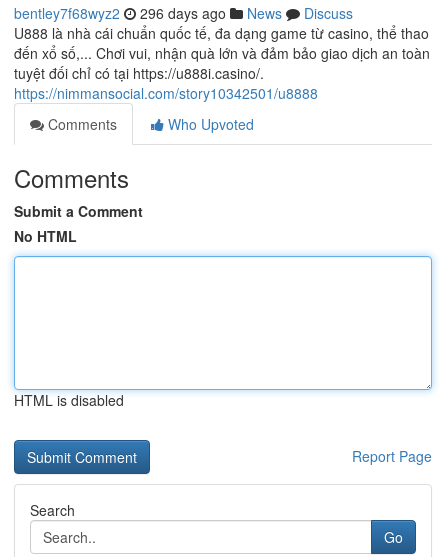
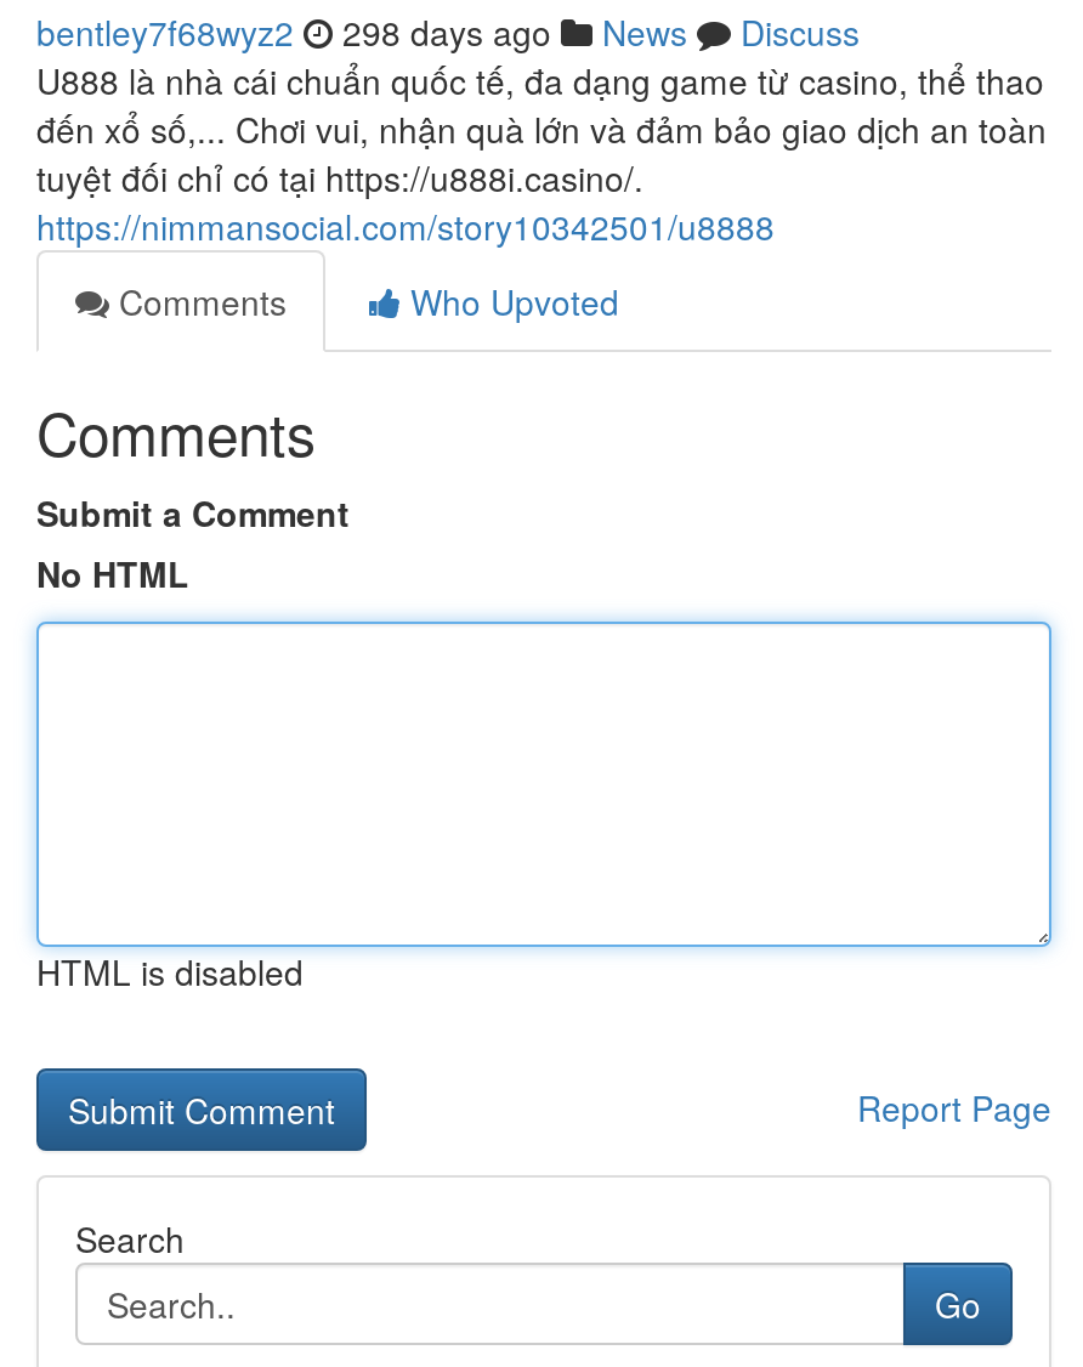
[14,3,353,23] bentley7f68wyz2 296 days ago News Discuss -> [36,7,860,56] bentley7f68wyz2 298 days ago News Discuss

